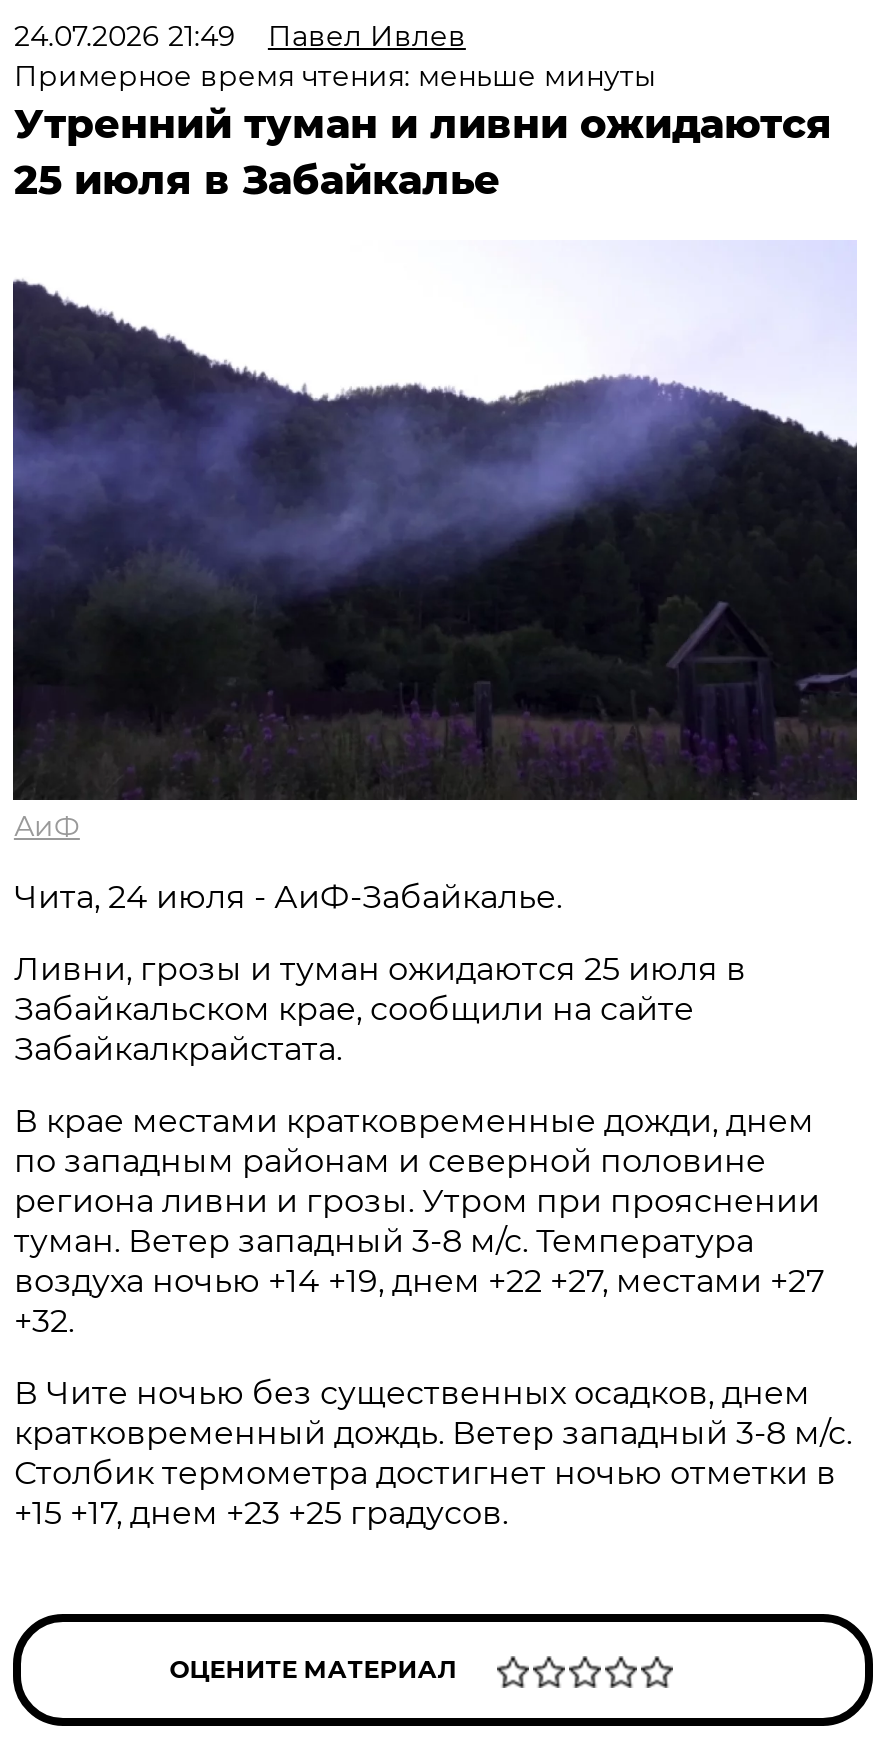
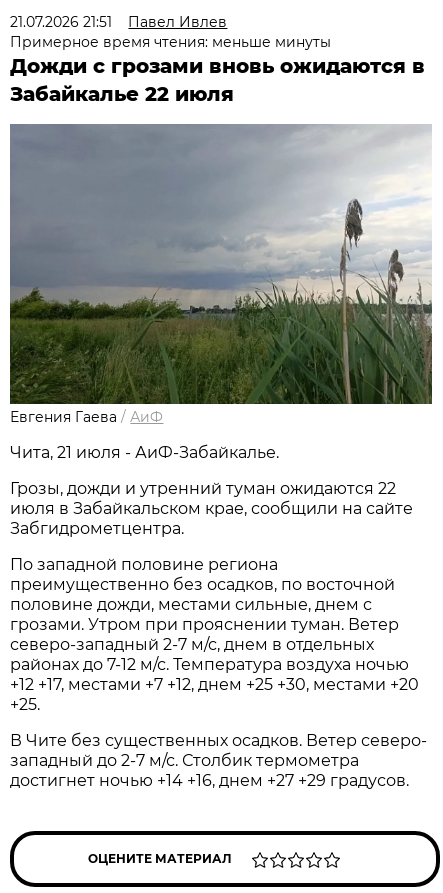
[14,18,466,54] 24.07.2026 21:49 Павел Ивлев -> [10,13,227,31] 21.07.2026 21:51 Павел Ивлев
[14,100,832,204] Утренний туман и ливни ожидаются | 25 июля в Забайкалье -> [10,54,425,106] Дожди с грозами вновь ожидаются в | Забайкалье 22 июля
[13,240,859,844] [image] | АиФ -> [9,124,433,426] [image] | Евгения Гаева / АиФ
[14,878,562,916] Чита, 24 июля - АиФ-Забайкалье. -> [10,443,279,462] Чита, 21 июля - АиФ-Забайкалье.
[14,950,746,1068] Ливни, грозы и туман ожидаются 25 июля в | Забайкальском крае, сообщили на сайте | Забайкалкрайстата. -> [10,479,413,538] Грозы, дожди и утренний туман ожидаются 22 | июля в Забайкальском крае, сообщили на сайте | Забгидрометцентра.
[14,1102,824,1340] В крае местами кратковременные дожди, днем | по западным районам и северной половине | региона ливни и грозы. Утром при прояснении | туман. Ветер западный 3-8 м/с. Температура | воздуха ночью +14 +19, днем +22 +27, местами +27 | +32. -> [10,555,419,714] По западной половине региона | преимущественно без осадков, по восточной | половине дожди, местами сильные, днем с | грозами. Утром при прояснении туман. Ветер | северо-западный 2-7 м/с, днем в отдельных | районах до 7-12 м/с. Температура воздуха ночью | +12 +17, местами +7 +12, днем +25 +30, местами +20 | +25.
[14,1374,852,1532] В Чите ночью без существенных осадков, днем | кратковременный дождь. Ветер западный 3-8 м/с. | Столбик термометра достигнет ночью отметки в | +15 +17, днем +23 +25 градусов. -> [10,731,427,790] В Чите без существенных осадков. Ветер северо- | западный до 2-7 м/с. Столбик термометра | достигнет ночью +14 +16, днем +27 +29 градусов.

